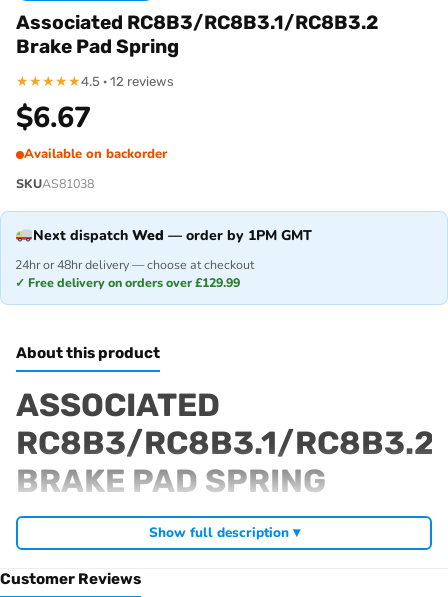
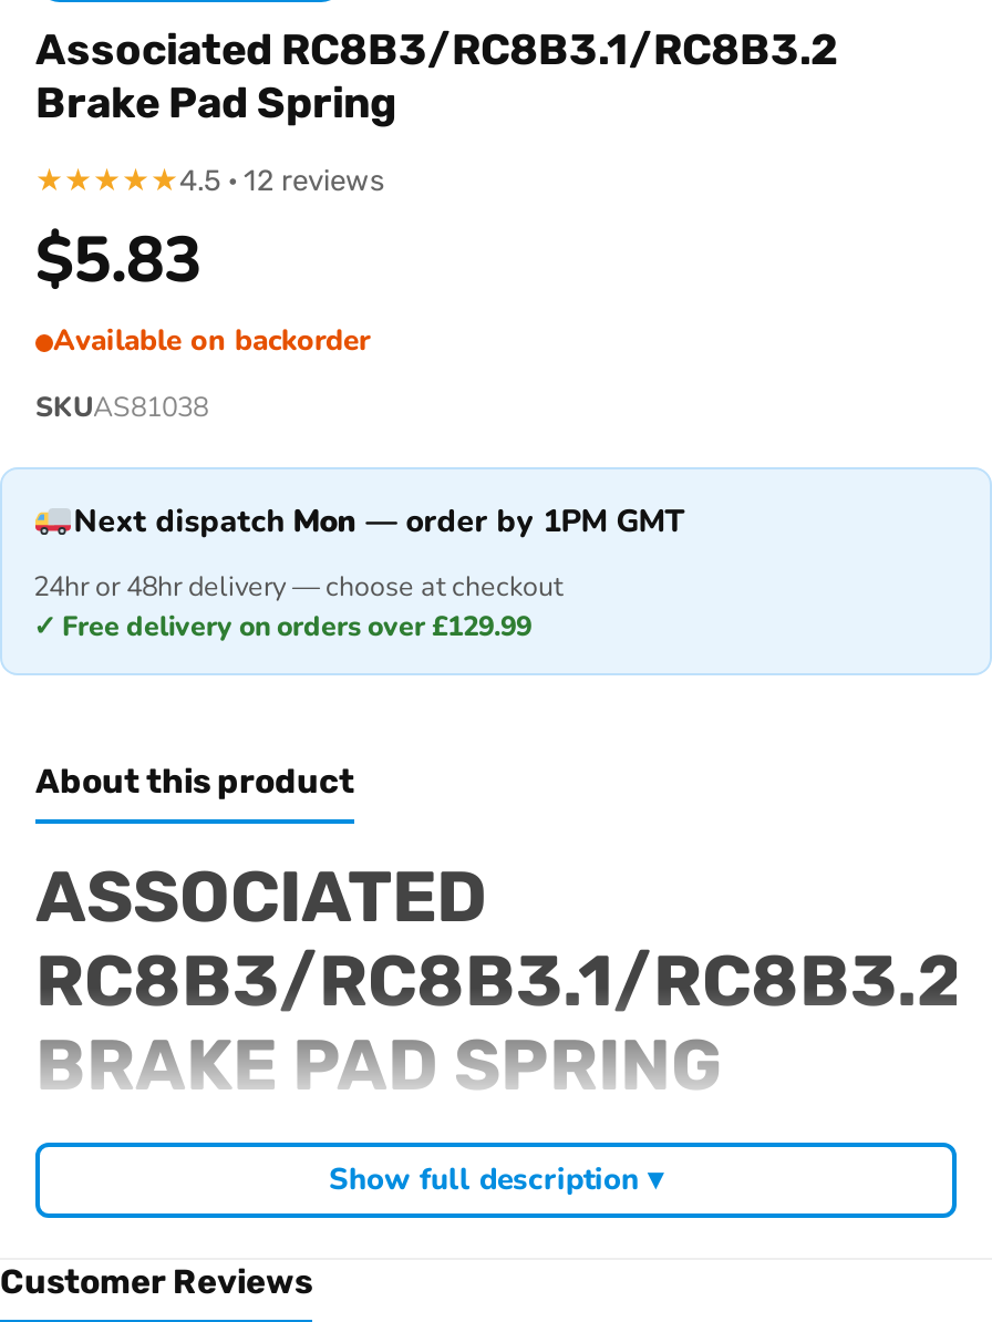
[16,97,91,136] $6.67 -> [35,216,201,302] $5.83
[33,226,312,245] Next dispatch Wed — order by 1PM GMT -> [74,500,685,543] Next dispatch Mon — order by 1PM GMT

